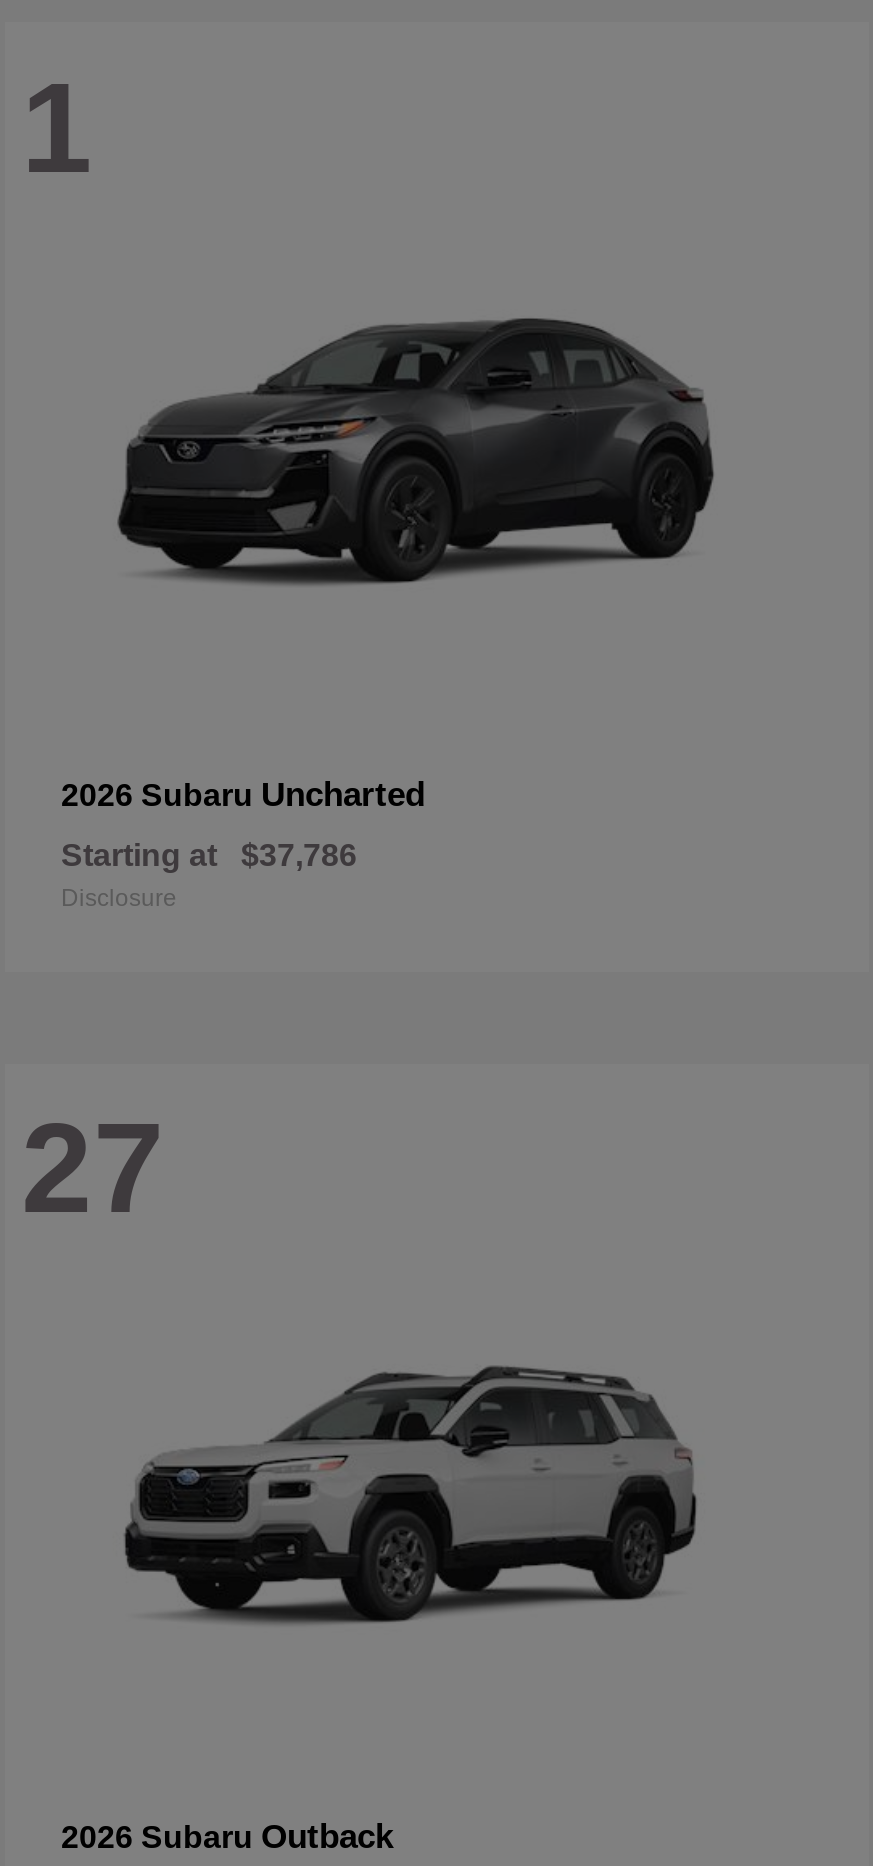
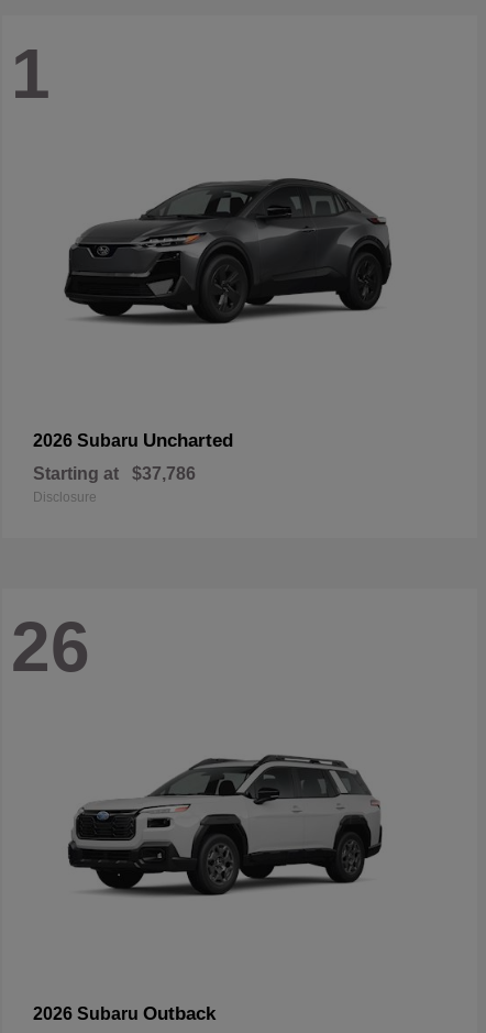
[21,1097,165,1241] 27 -> [11,607,90,686] 26

